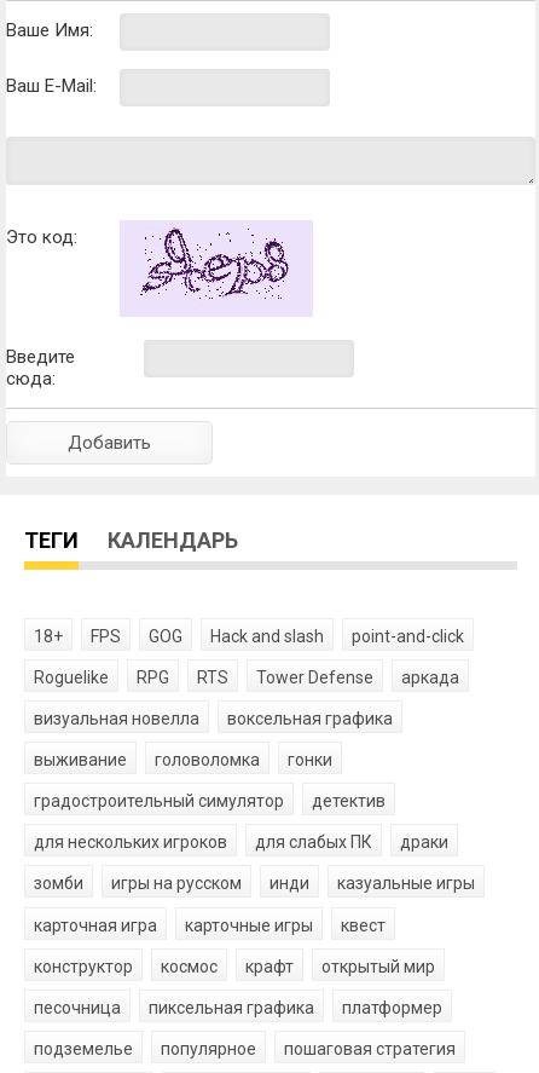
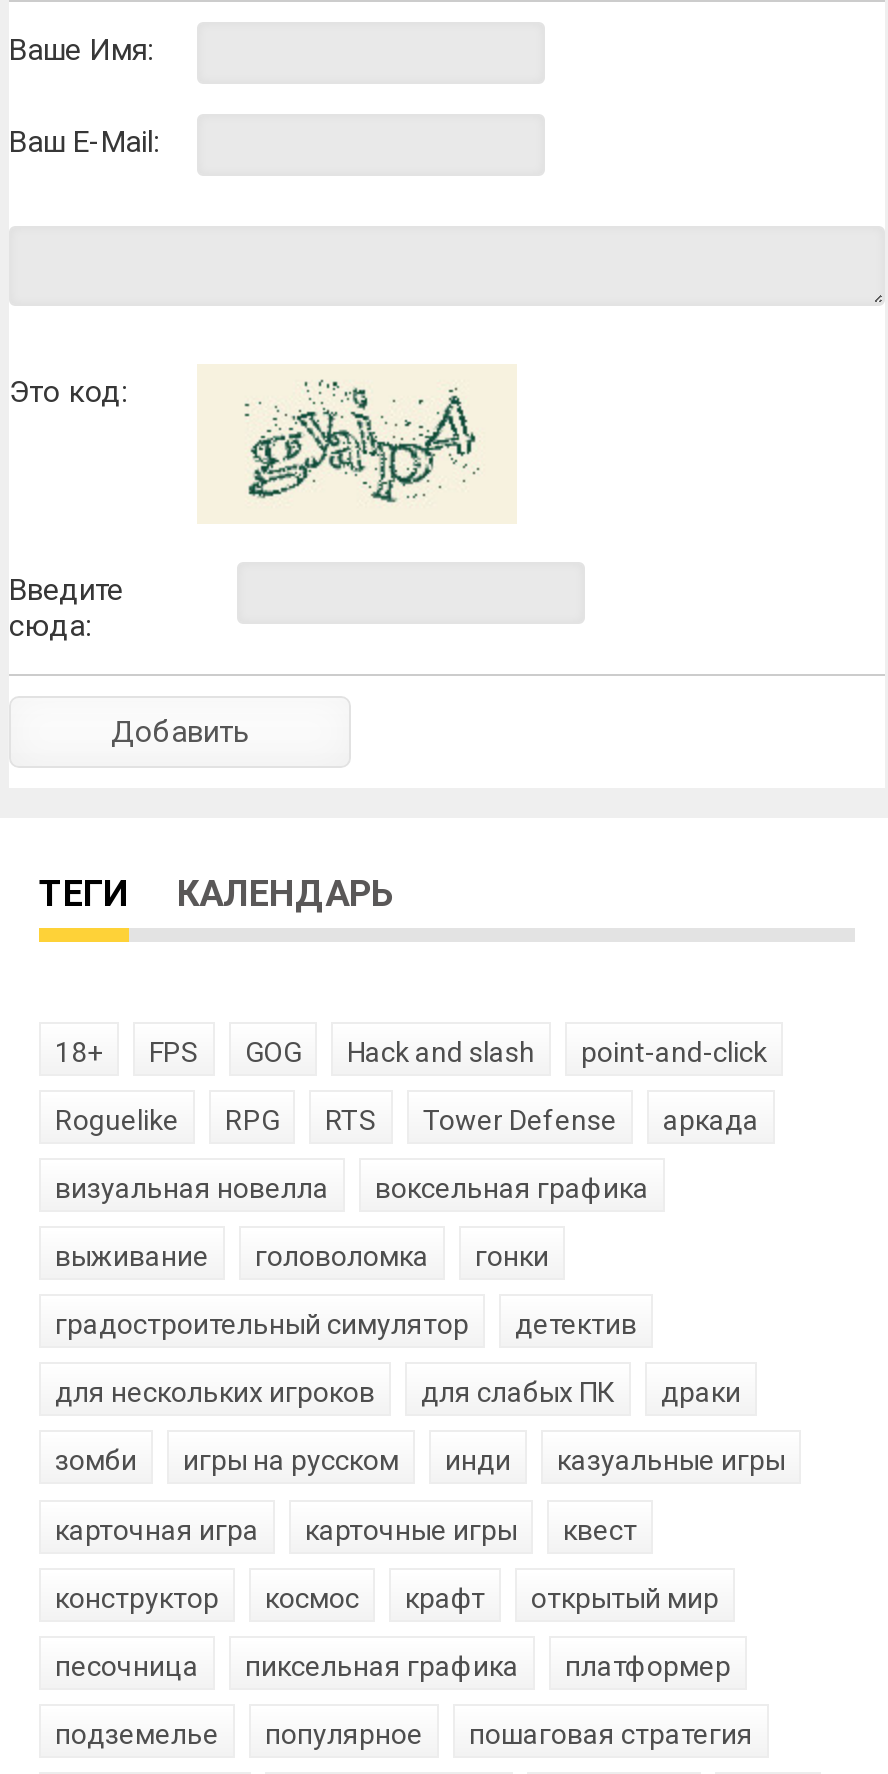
[120,220,313,317] [image] -> [197,364,517,524] [image]

